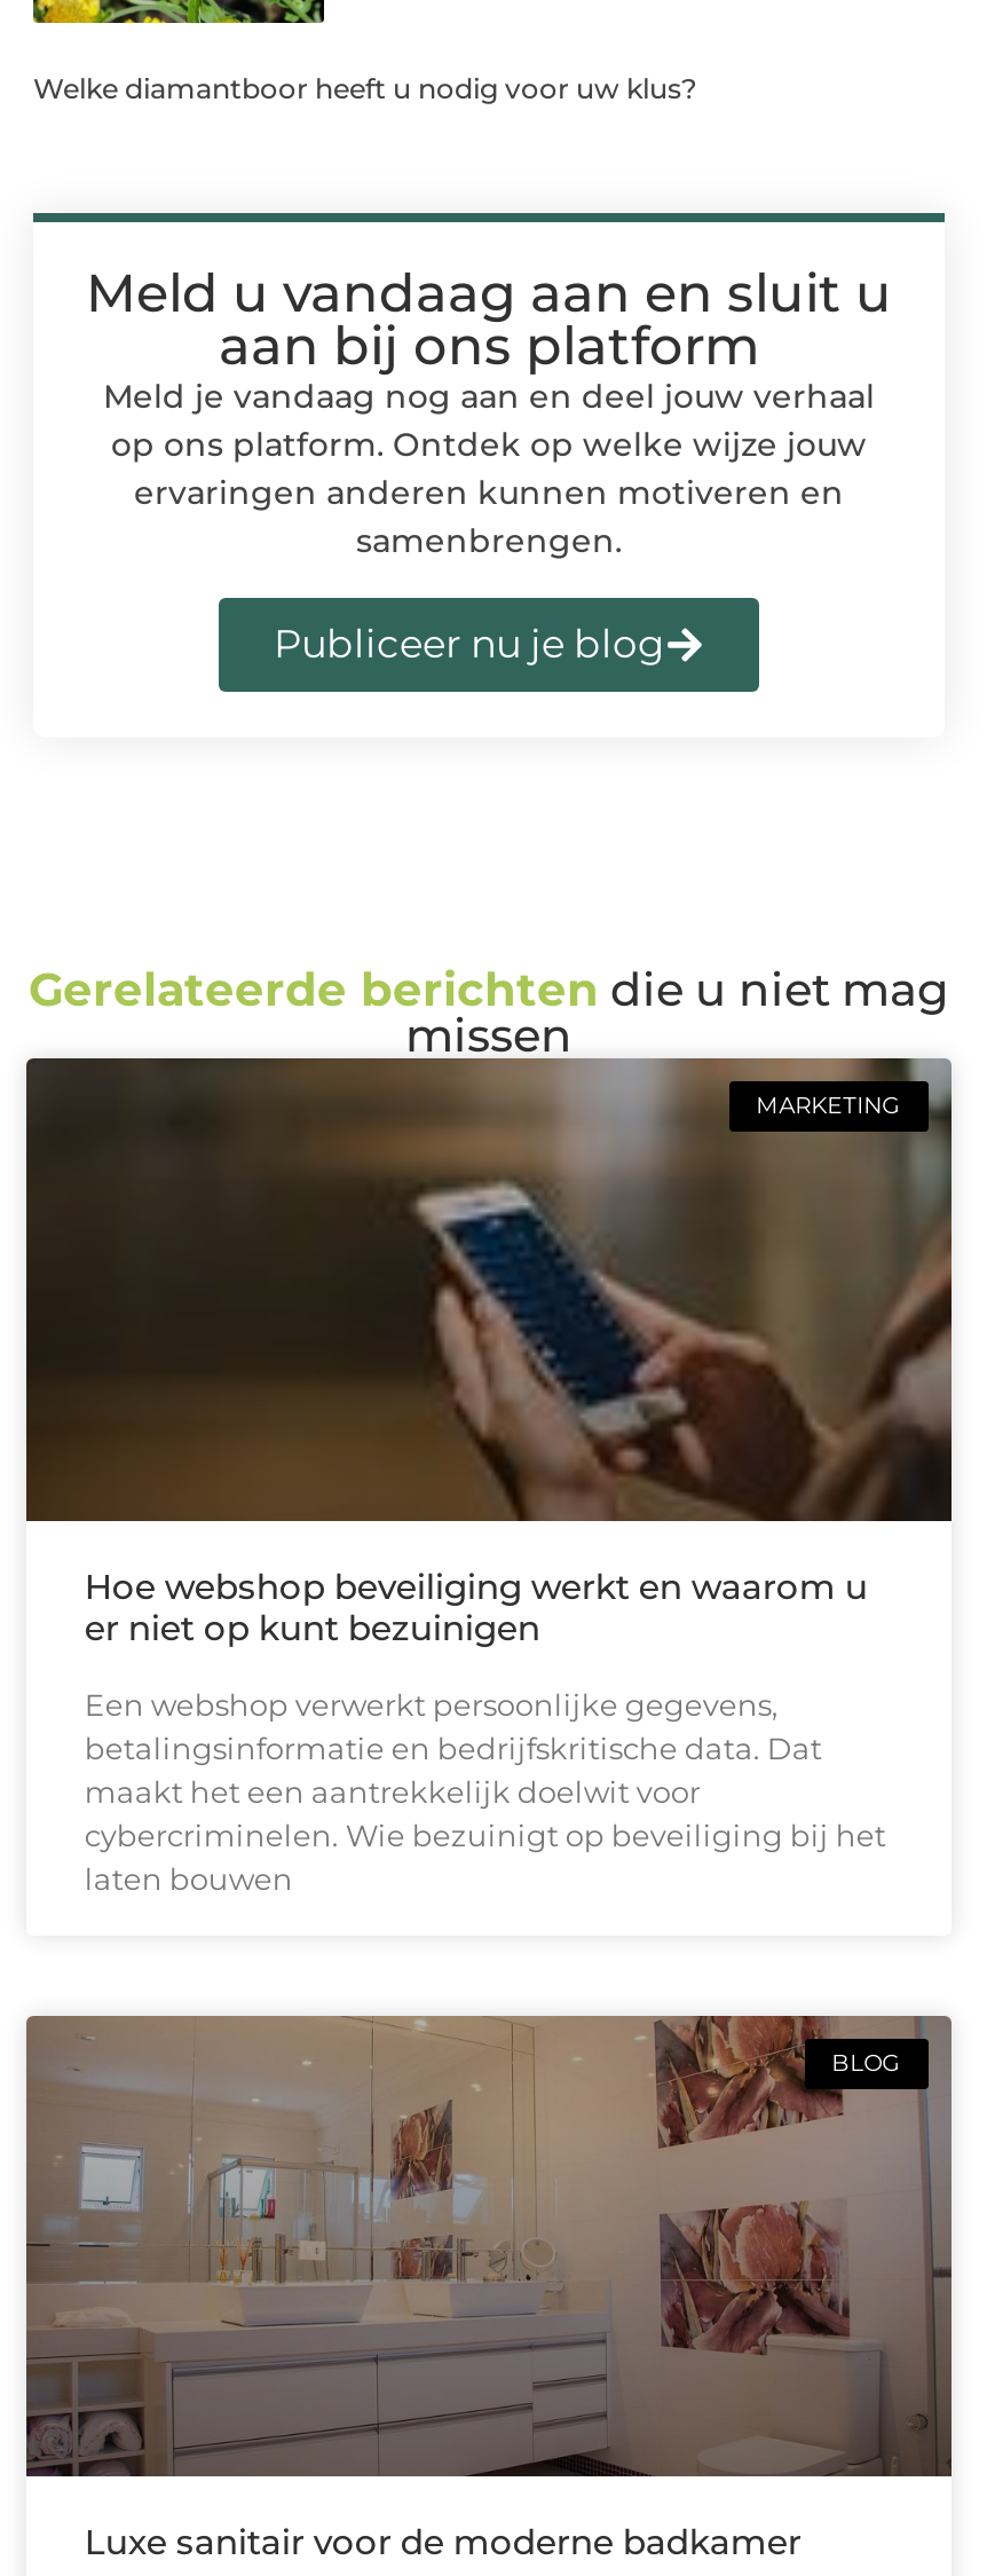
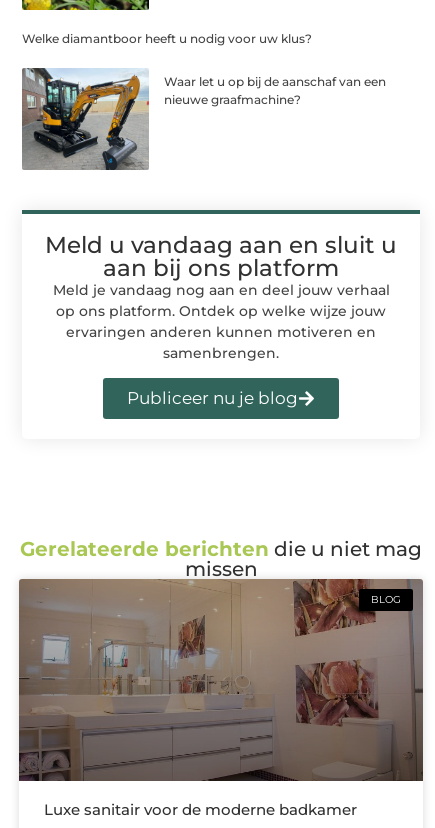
none -> [21,67,386,171] [image] | Waar let u op bij de aanschaf van een | nieuwe graafmachine?
moved [29,261,949,1064] -> [20,231,422,581]: Meld u vandaag aan en sluit u | aan bij ons platform | Meld je vandaag nog aan en deel jouw verhaal | ... | Gerelateerde berichten die u niet mag | missen
[29,1058,952,1523] [image] | MARKETING -> none
[85,1564,886,1897] Hoe webshop beveiliging werkt en waarom u | er niet op kunt bezuinigen | Een webshop verwerkt persoonlijke gegevens, | betalingsinformatie en bedrijfskritische data. Dat | maakt het een aantrekkelijk doelwit voor | cybercriminelen. Wie bezuinigt op beveiliging bij het | laten bouwen -> none

